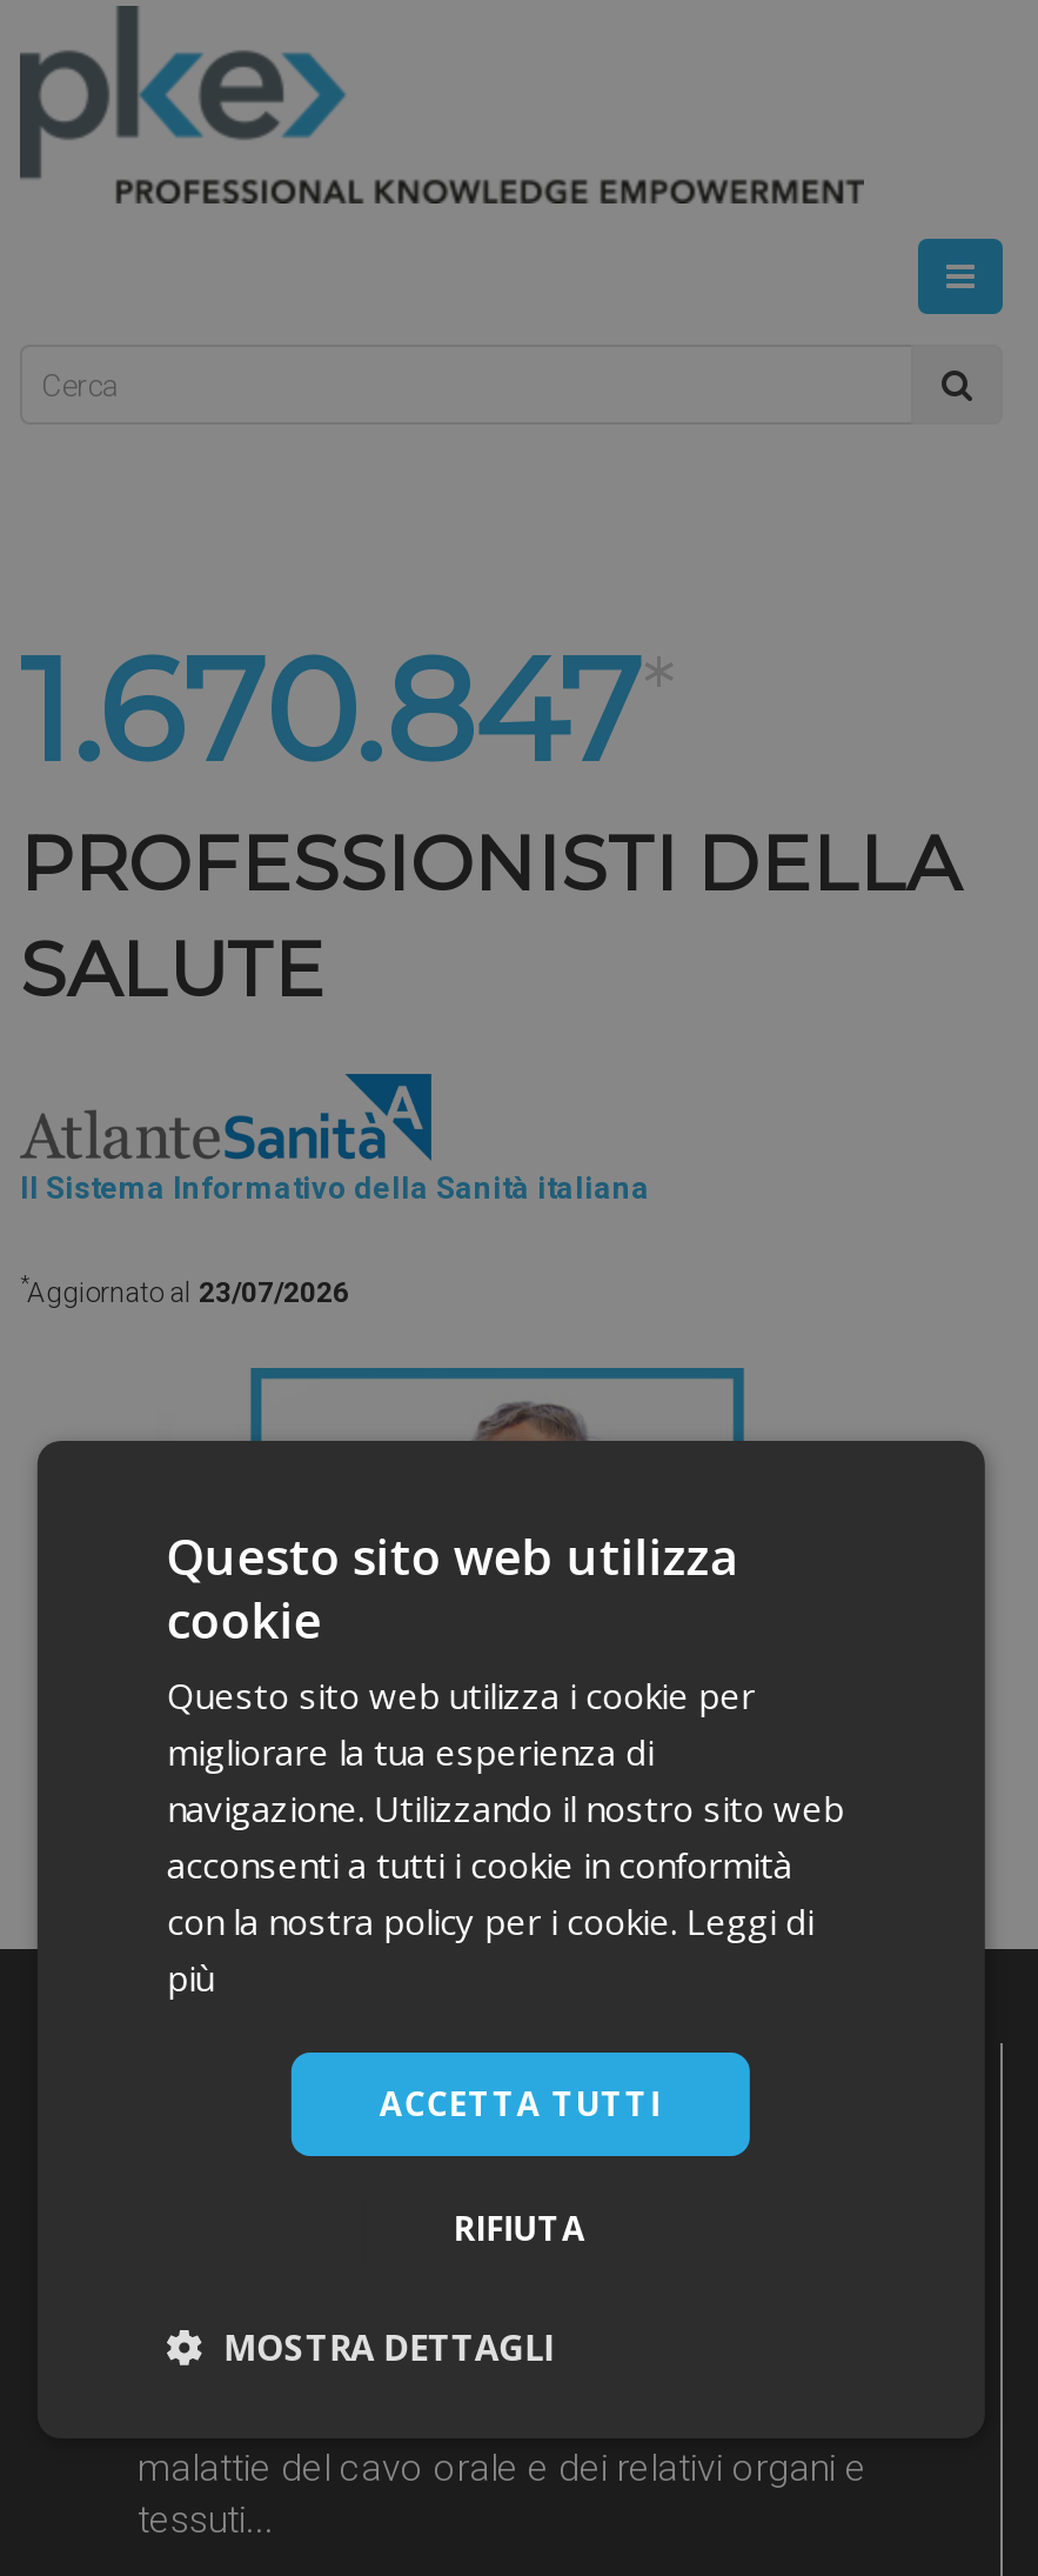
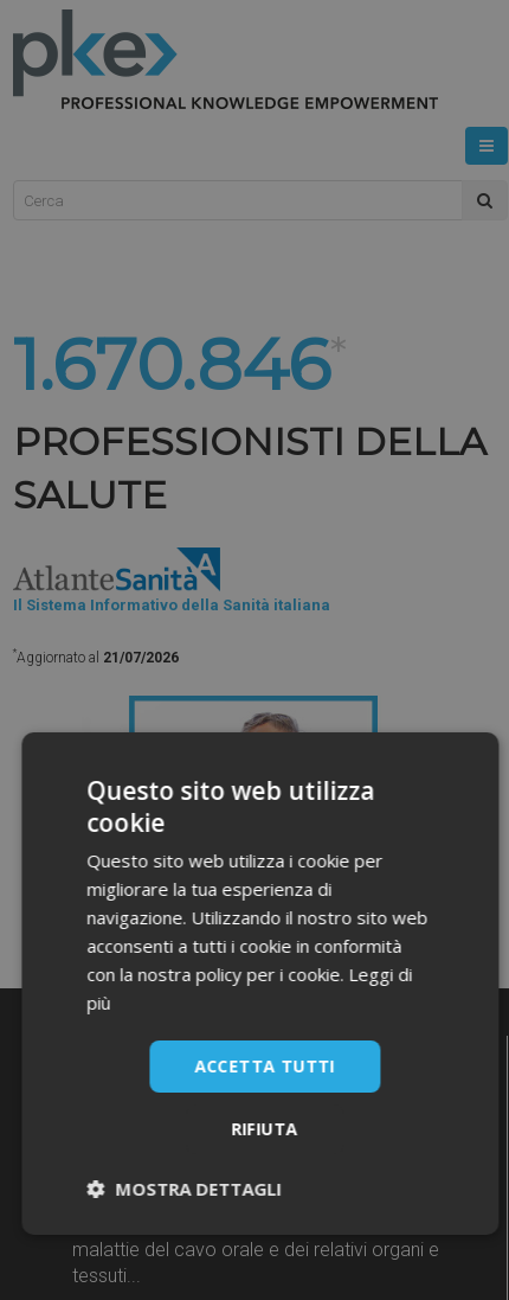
[20,625,676,796] 1.670.847* -> [13,321,347,408] 1.670.846*
[20,1272,349,1308] *Aggiornato al 23/07/2026 -> [13,647,179,666] *Aggiornato al 21/07/2026

